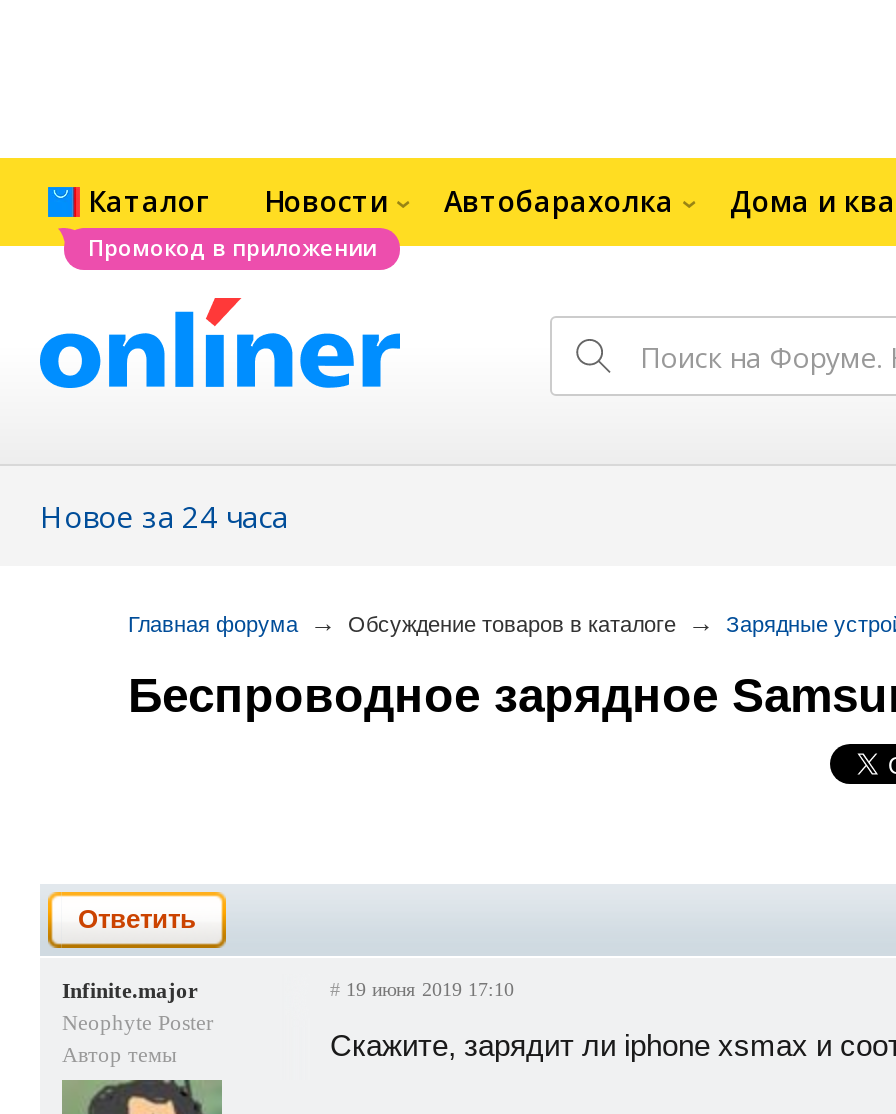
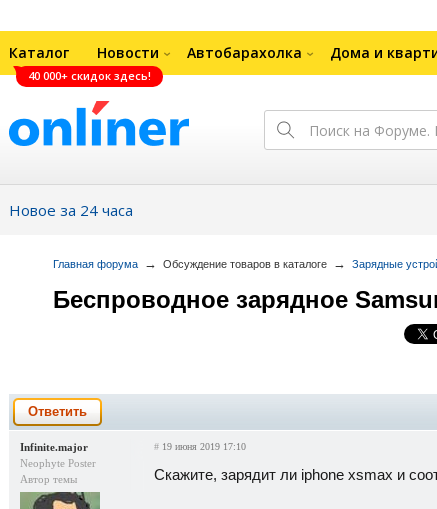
[88,232,376,262] Промокод в приложении -> [28,68,151,83] 40 000+ скидок здесь!

